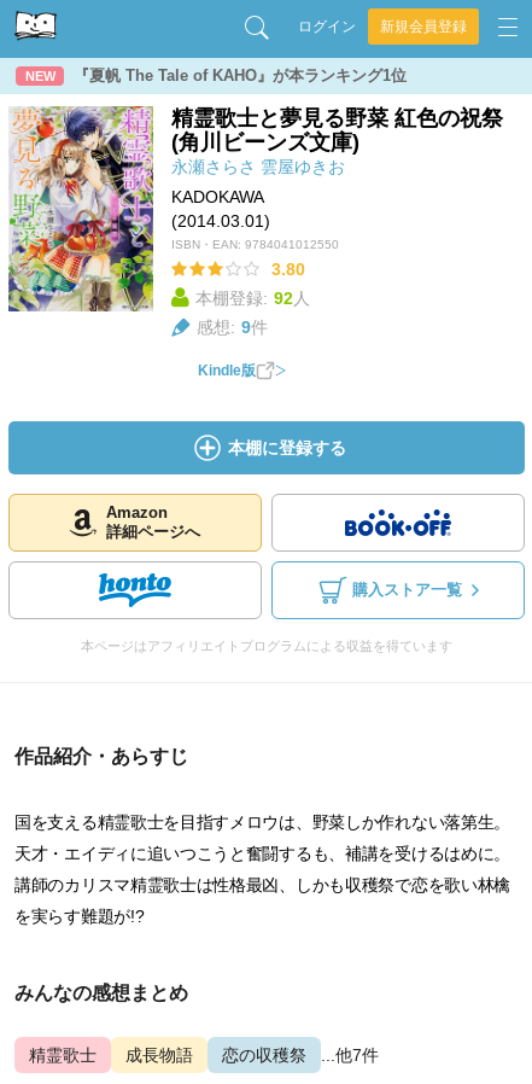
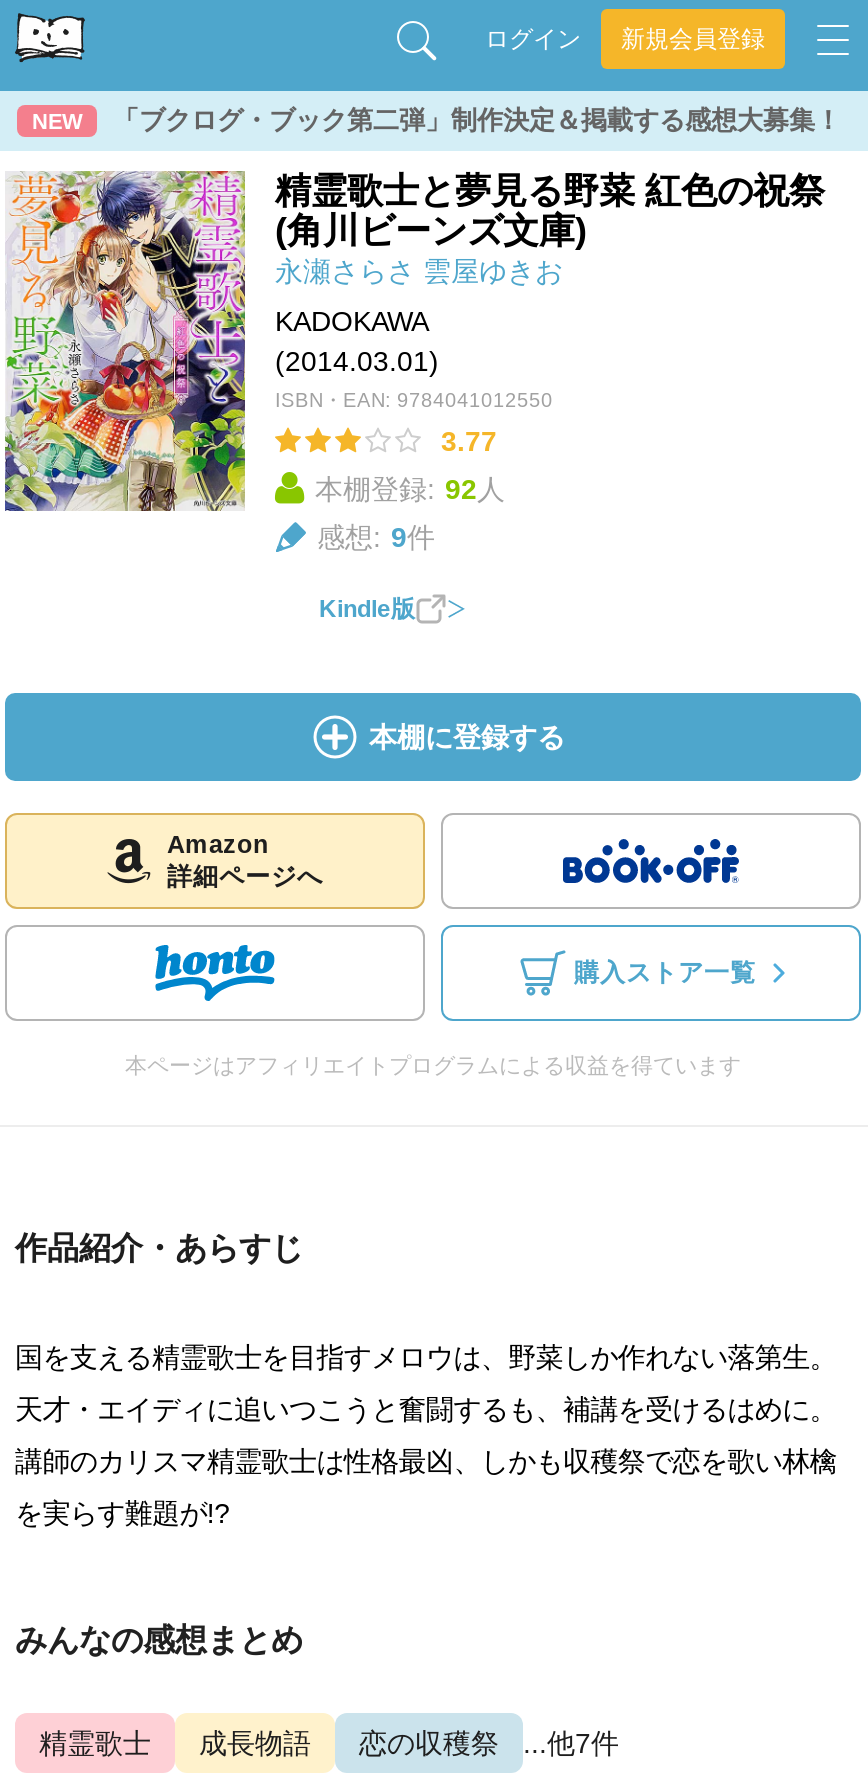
[74,66,407,84] 『夏帆 The Tale of KAHO』が本ランキング1位 -> [113,105,841,135] 「ブクログ・ブック第二弾」制作決定＆掲載する感想大募集！
[271,260,305,279] 3.80 -> [441,425,497,457] 3.77

